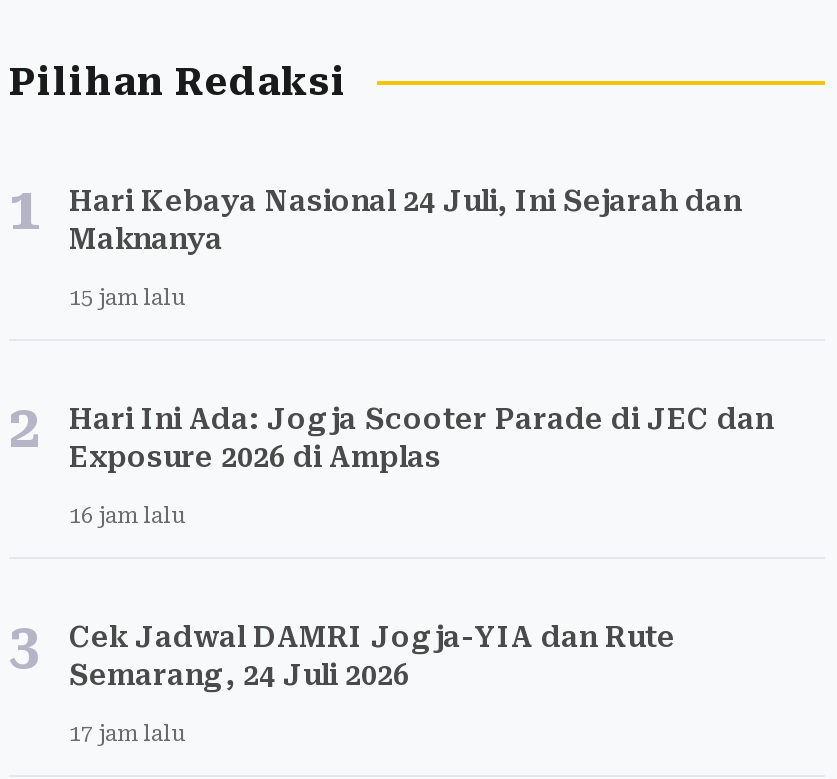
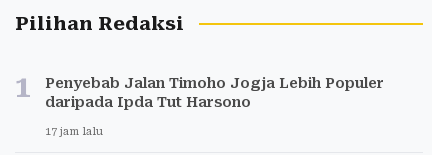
[9,184,773,690] Hari Kebaya Nasional 24 Juli, Ini Sejarah dan | Maknanya | 15 jam lalu | 2 | Hari Ini Ada: Jogja Scooter Parade di JEC dan | Exposure 2026 di Amplas | 16 jam lalu | 3 | Cek Jadwal DAMRI Jogja-YIA dan Rute | Semarang, 24 Juli 2026 -> [45,74,384,109] Penyebab Jalan Timoho Jogja Lebih Populer | daripada Ipda Tut Harsono

